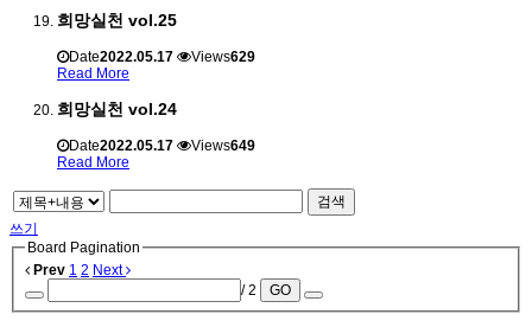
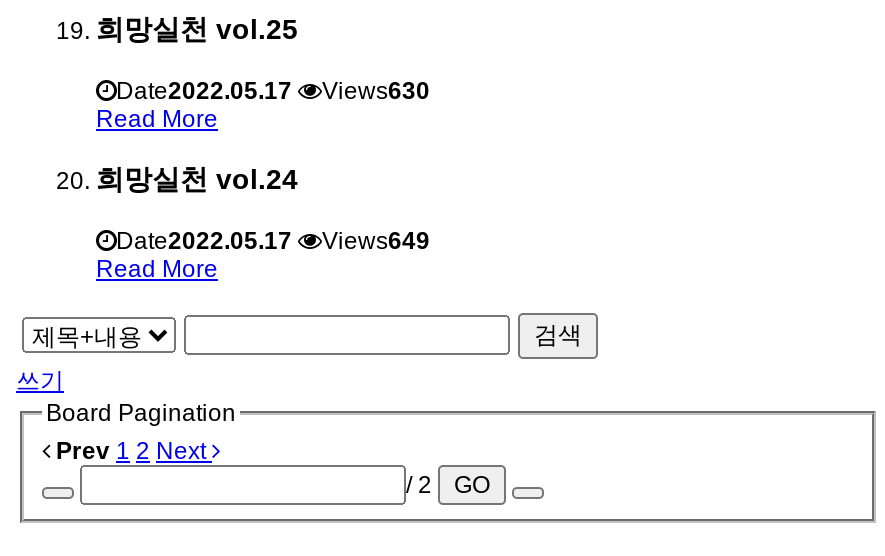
[69,49,255,66] Date2022.05.17 Views629 -> [116,78,430,106] Date2022.05.17 Views630

